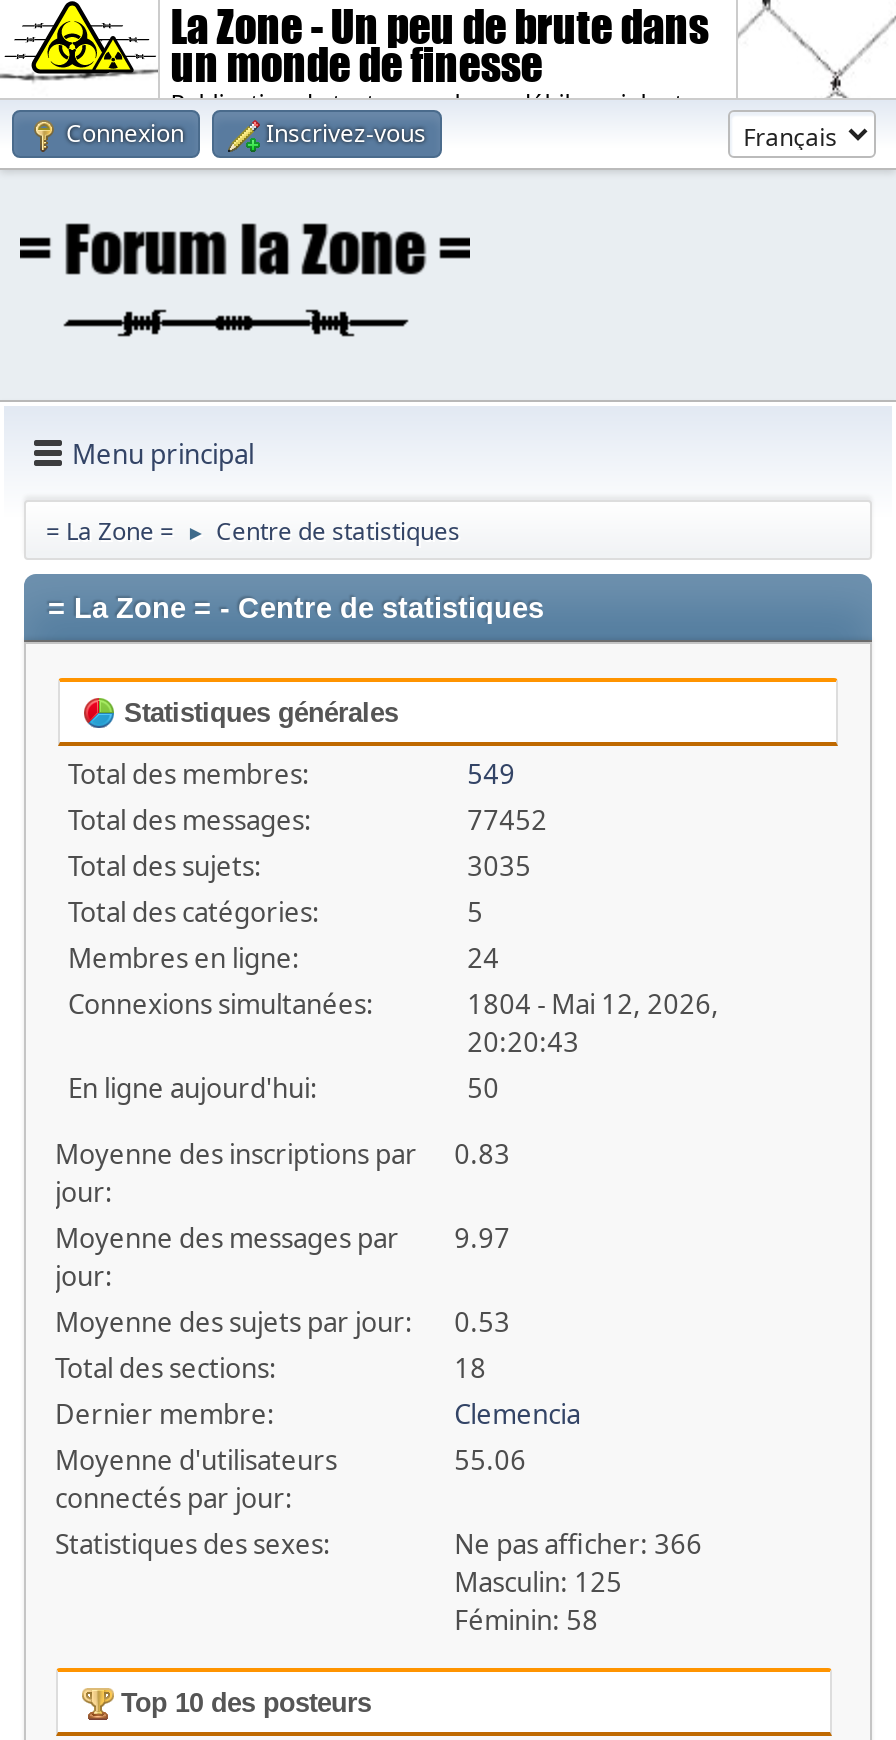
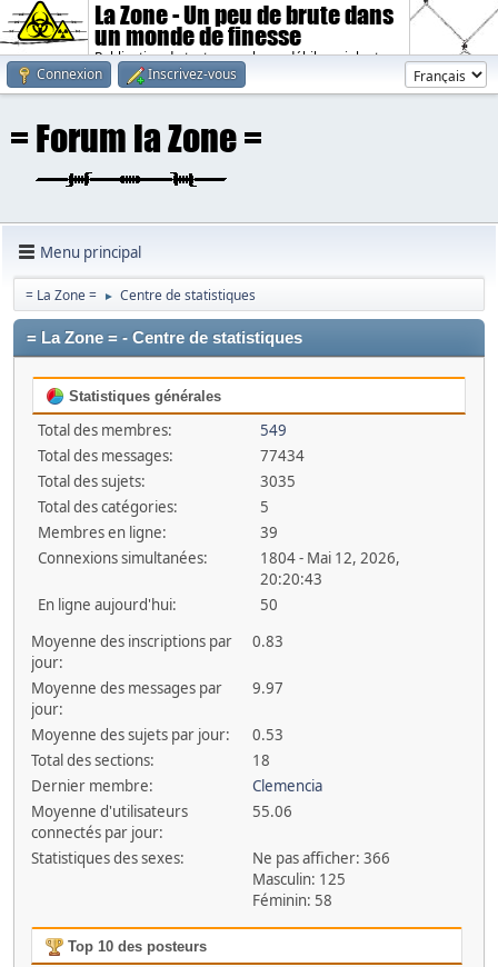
[467,802,547,838] 77452 -> [260,446,304,466] 77434
[467,940,499,976] 24 -> [260,522,277,542] 39

